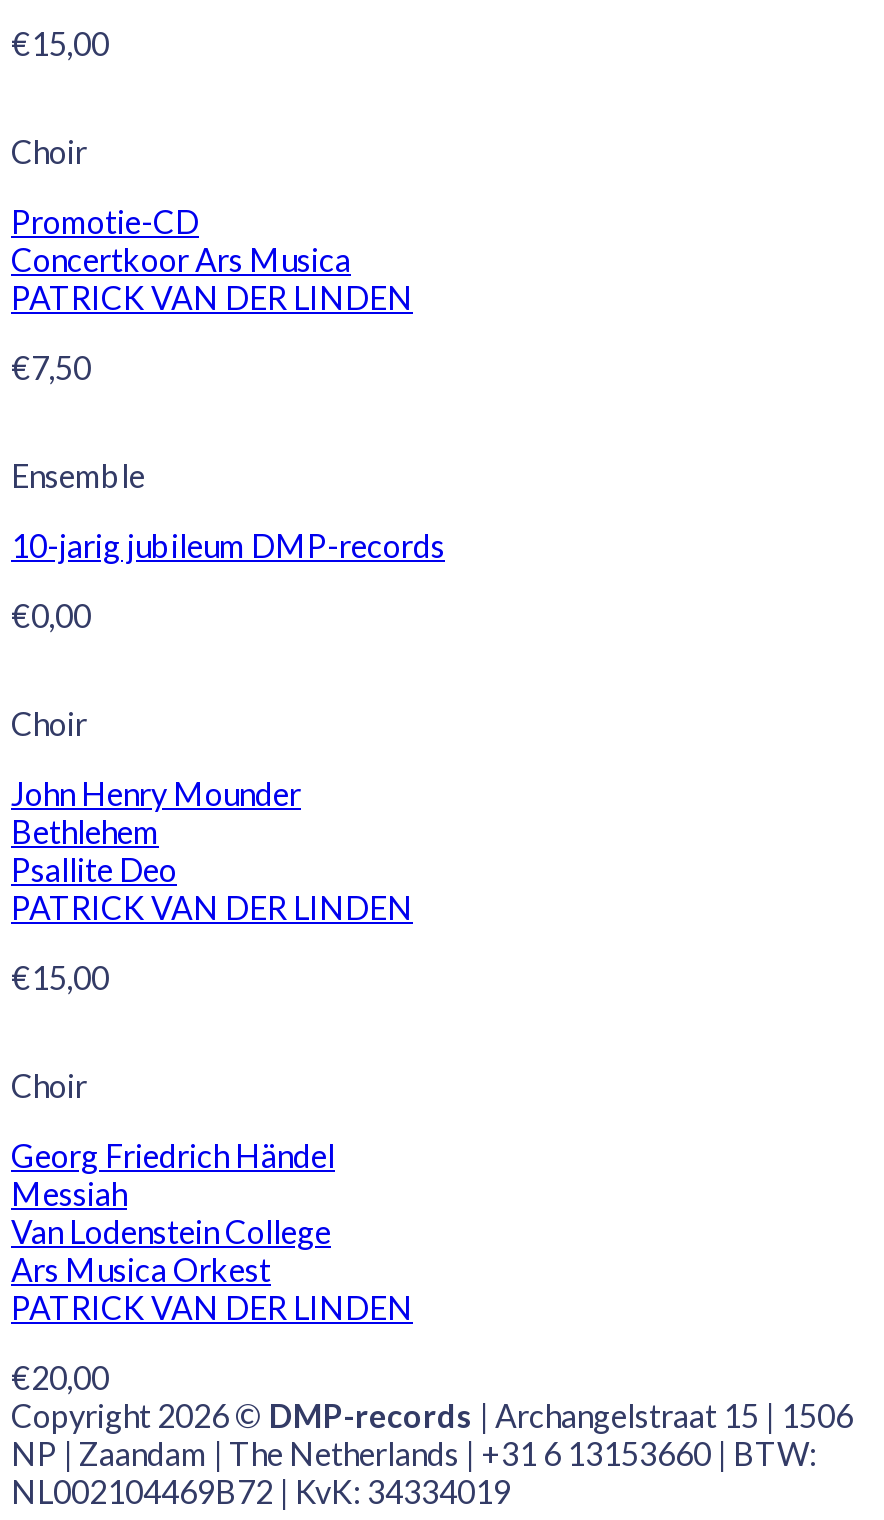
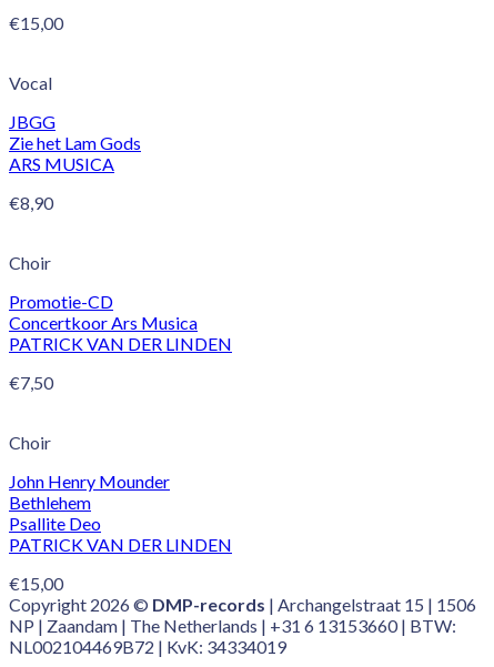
none -> [9,72,141,213] Vocal | JBGG | Zie het Lam Gods | ARS MUSICA | €8,90
moved [11,133,413,387] -> [9,252,232,393]: Choir | Promotie-CD | Concertkoor Ars Musica | PATRICK VAN DER LINDEN | €7,50
[11,457,445,635] Ensemble | 10-jarig jubileum DMP-records | €0,00 -> none
moved [11,705,413,997] -> [9,432,232,594]: Choir | John Henry Mounder | Bethlehem | Psallite Deo | PATRICK VAN DER LINDEN | €15,00
[11,1067,413,1397] Choir | Georg Friedrich Händel | Messiah | Van Lodenstein College | Ars Musica Orkest | PATRICK VAN DER LINDEN | €20,00 -> none

